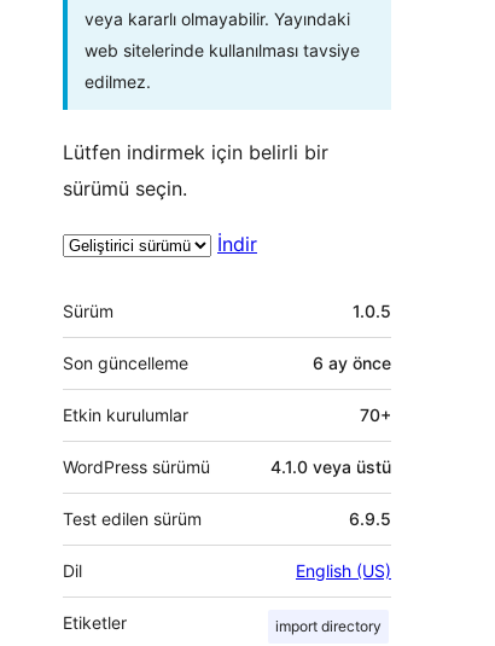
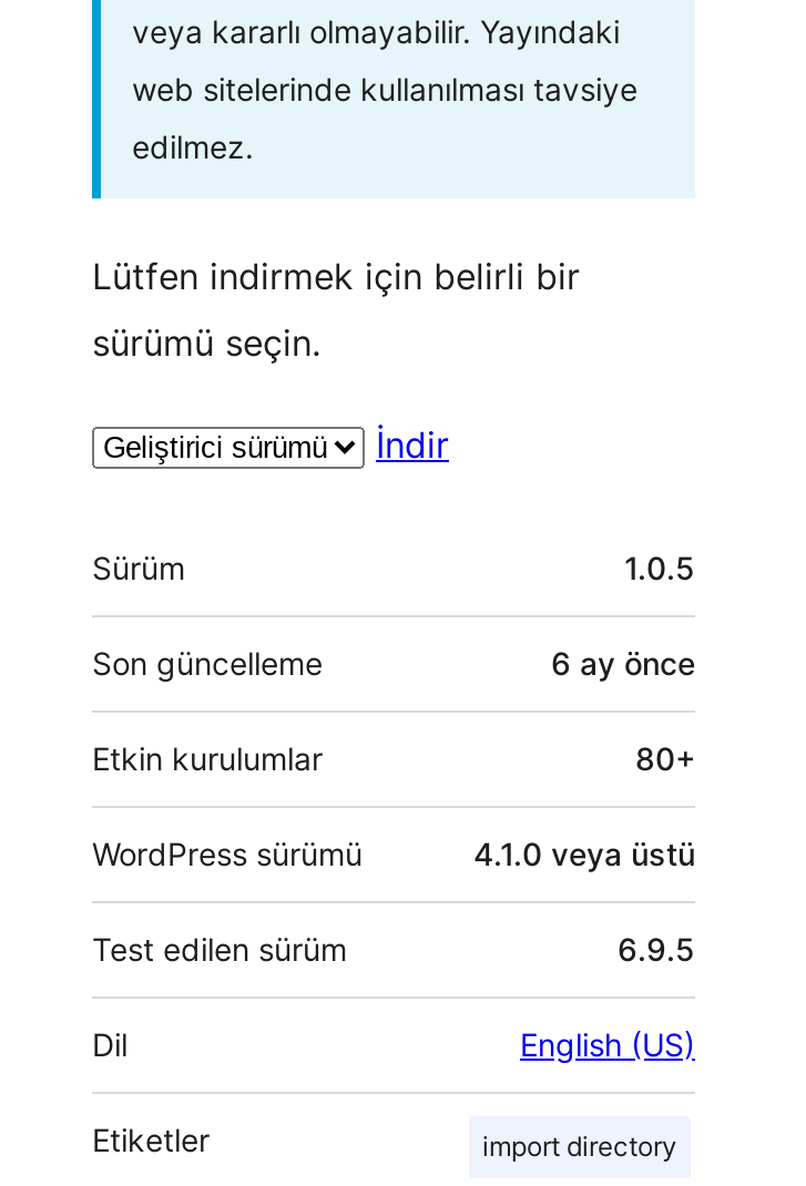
[360,404,391,424] 70+ -> [635,738,695,776] 80+

